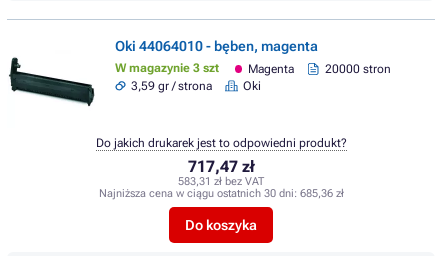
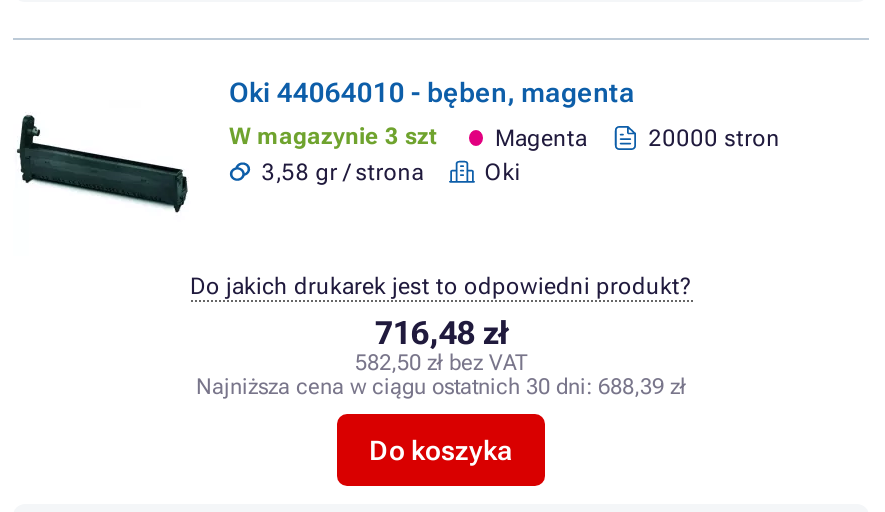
[131,79,212,93] 3,59 gr / strona -> [261,158,423,186] 3,58 gr / strona
[188,157,254,176] 717,47 zł -> [375,314,507,352] 716,48 zł
[178,175,264,188] 583,31 zł bez VAT -> [355,350,527,376] 582,50 zł bez VAT
[98,187,343,200] Najniższa cena w ciągu ostatnich 30 dni: 685,36 zł -> [196,374,686,400] Najniższa cena w ciągu ostatnich 30 dni: 688,39 zł

